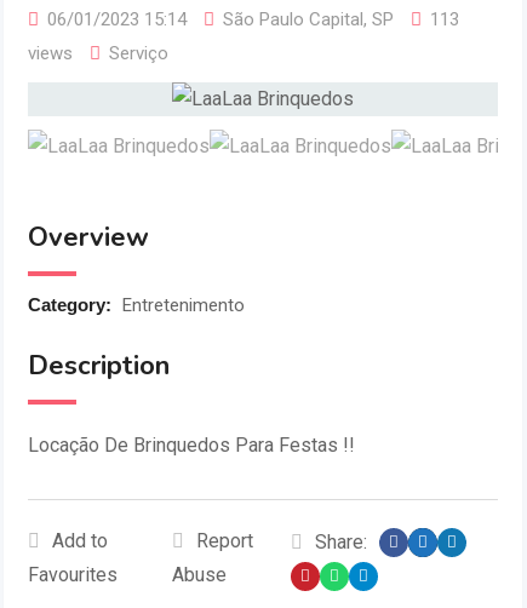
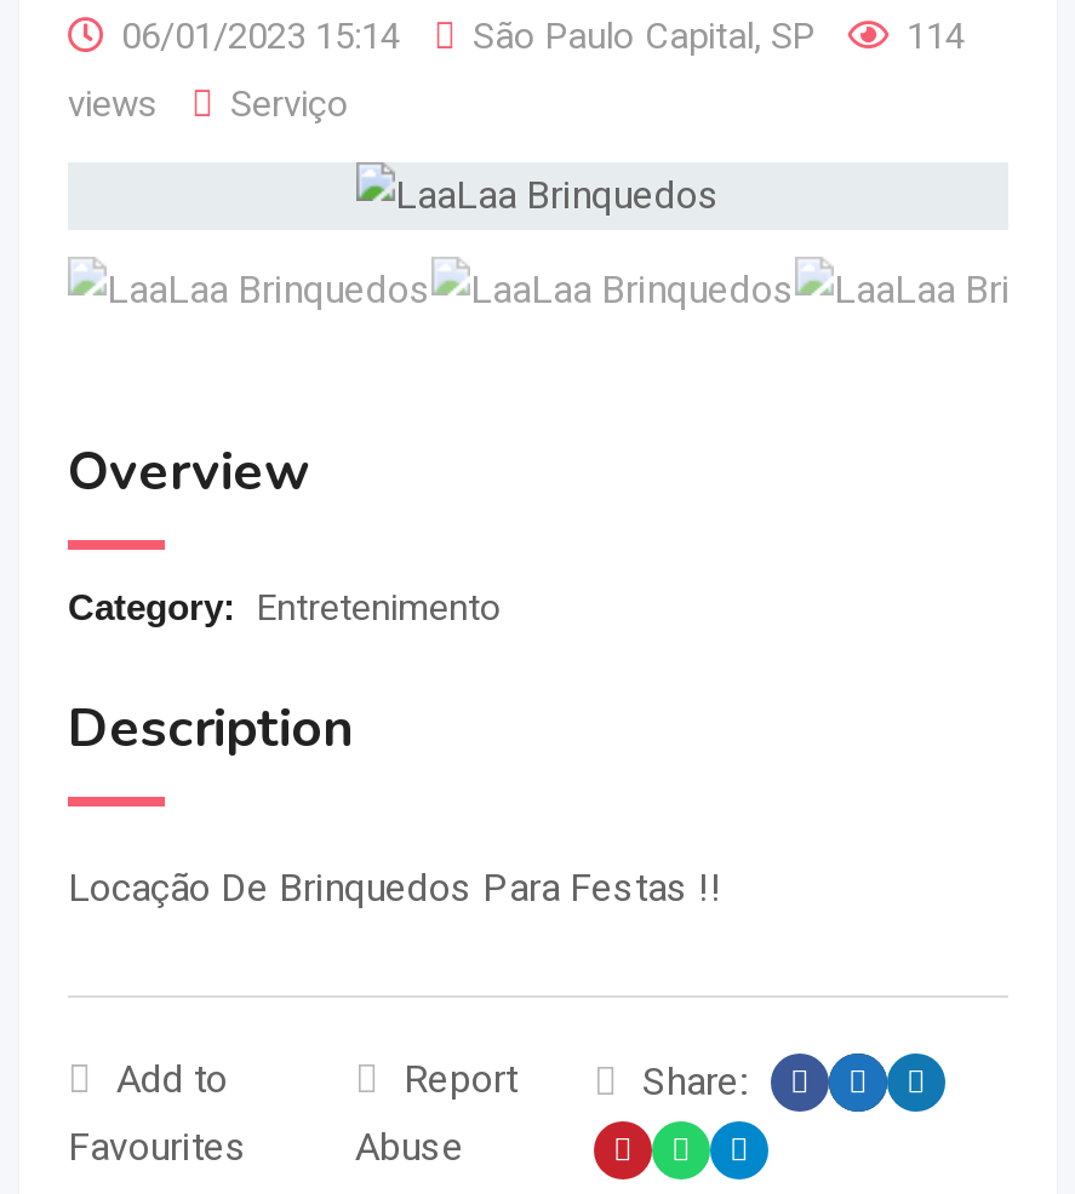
[430,8,459,30] 113 -> [907,15,965,58] 114

